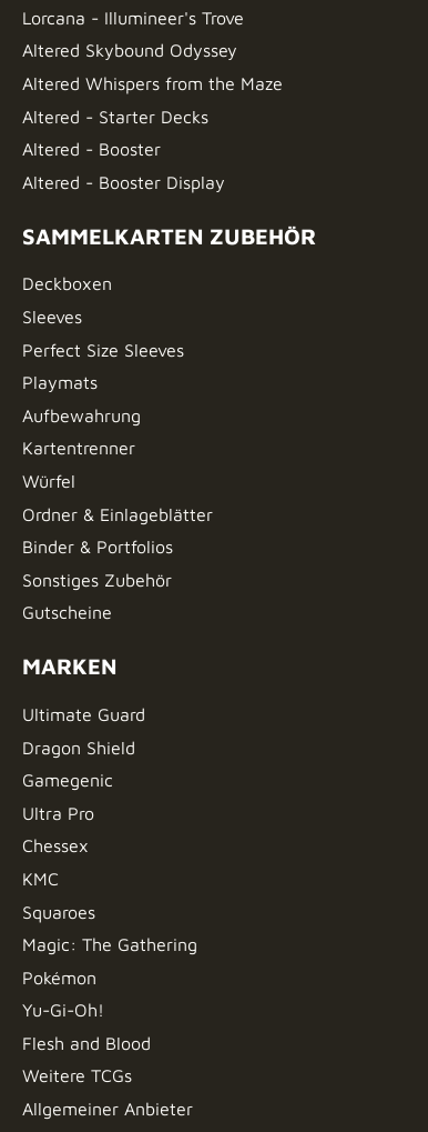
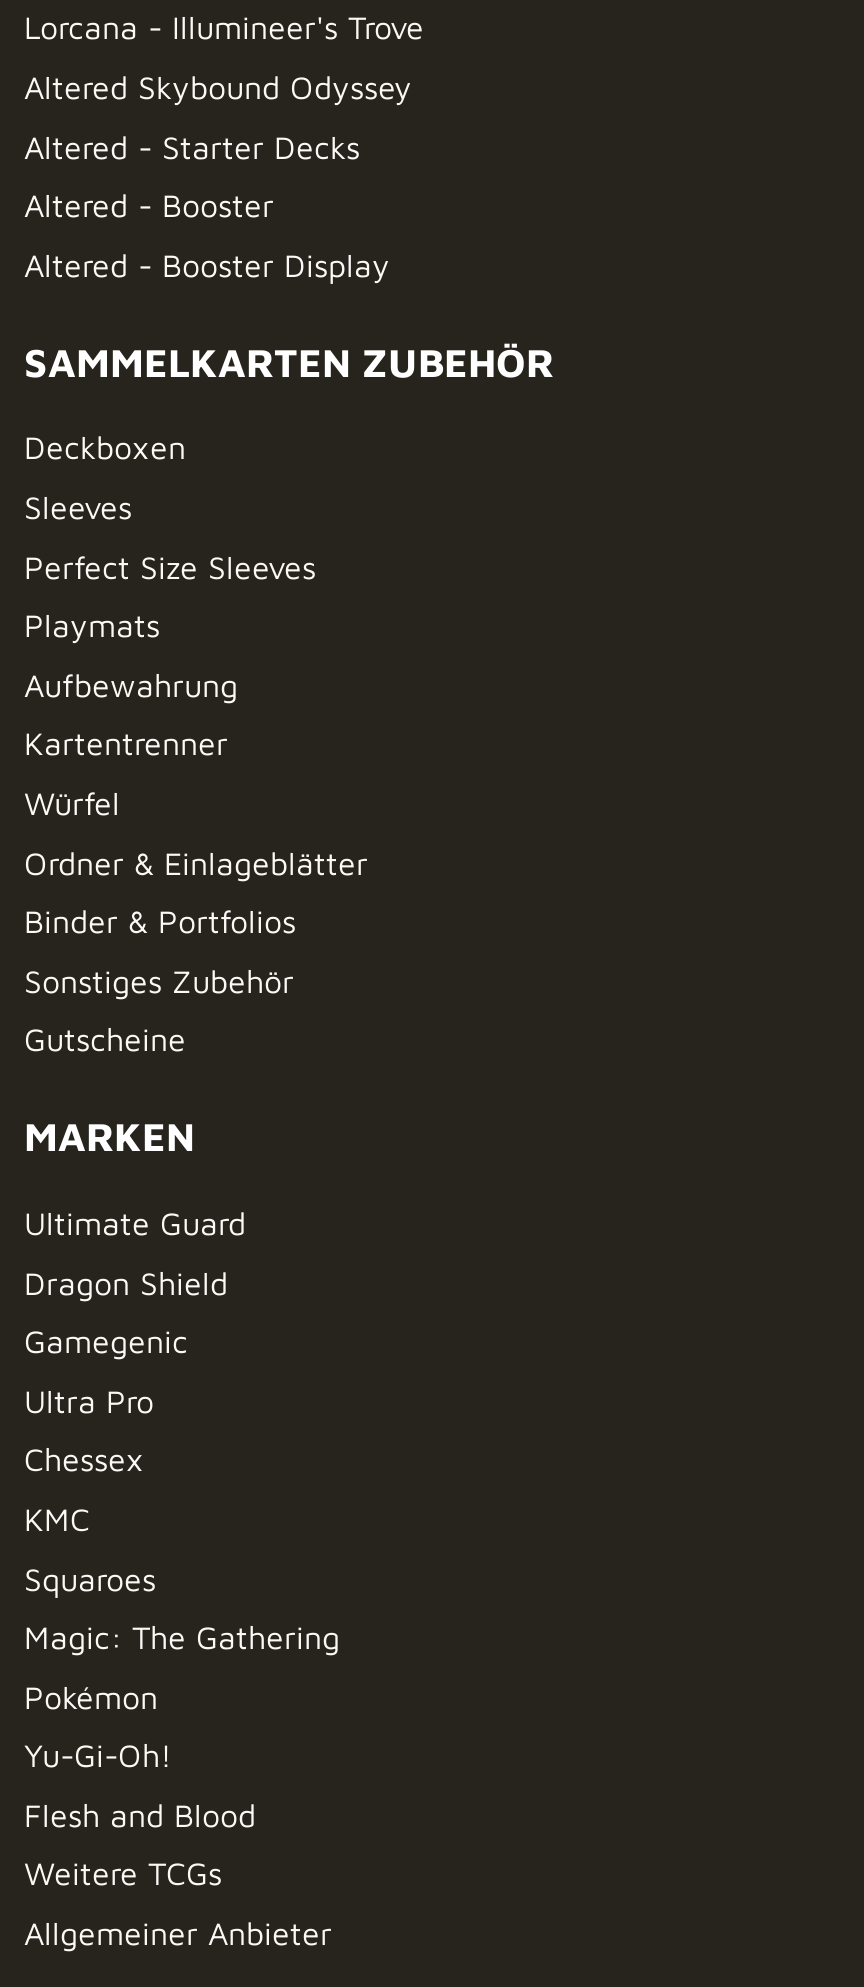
[22,73,283,93] Altered Whispers from the Maze -> none

